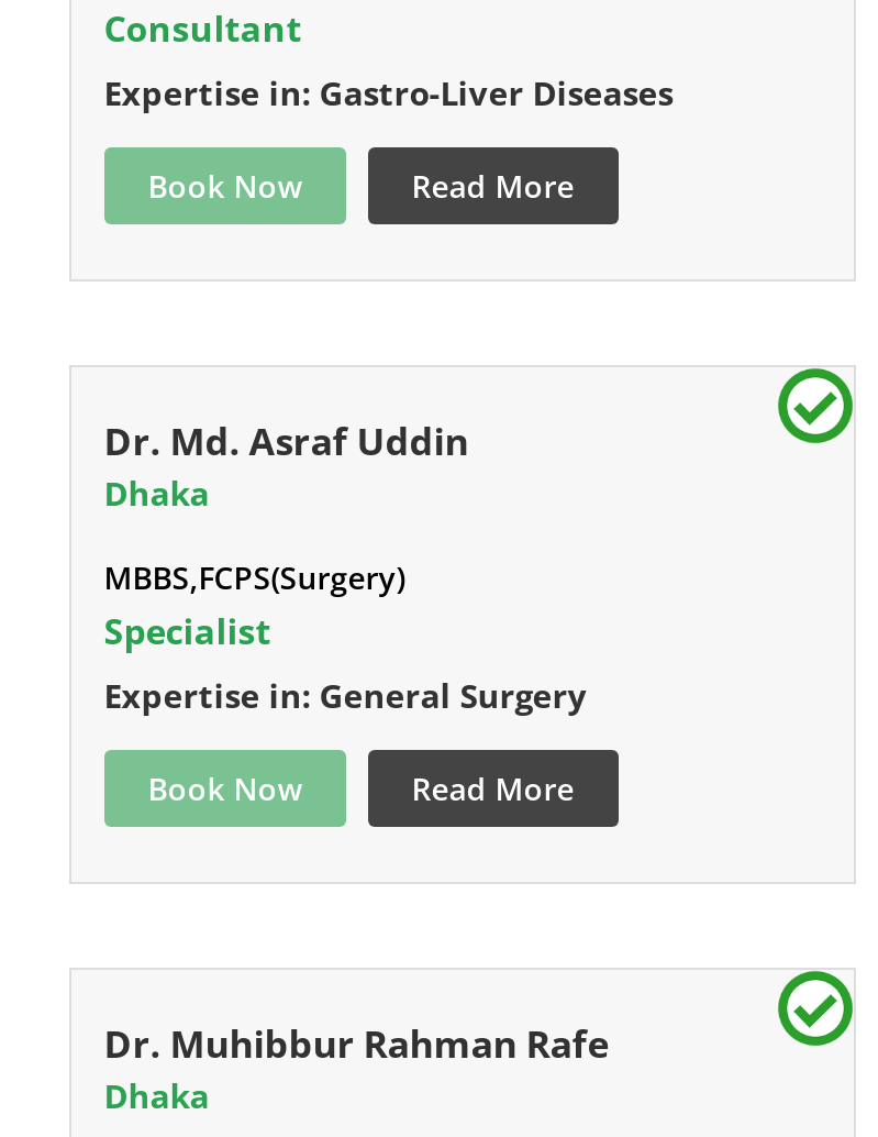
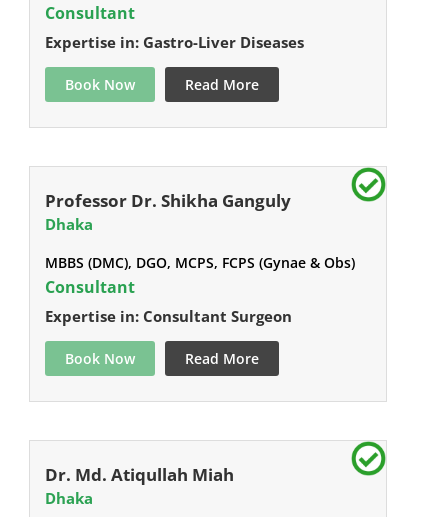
[104,417,469,467] Dr. Md. Asraf Uddin -> [45,189,291,212] Professor Dr. Shikha Ganguly
[104,557,587,718] MBBS,FCPS(Surgery) | Specialist | Expertise in: General Surgery -> [45,253,355,326] MBBS (DMC), DGO, MCPS, FCPS (Gynae & Obs) | Consultant | Expertise in: Consultant Surgeon
[104,1019,609,1070] Dr. Muhibbur Rahman Rafe -> [45,463,234,486] Dr. Md. Atiqullah Miah

